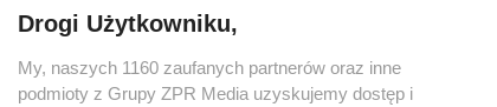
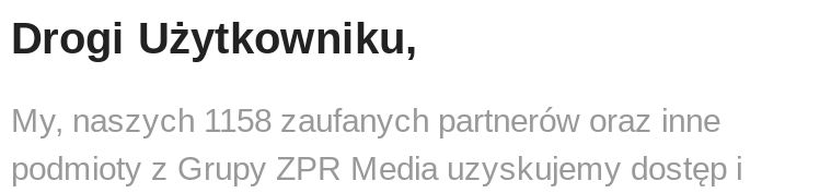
[18,58,401,78] My, naszych 1160 zaufanych partnerów oraz inne -> [11,101,720,138] My, naszych 1158 zaufanych partnerów oraz inne

